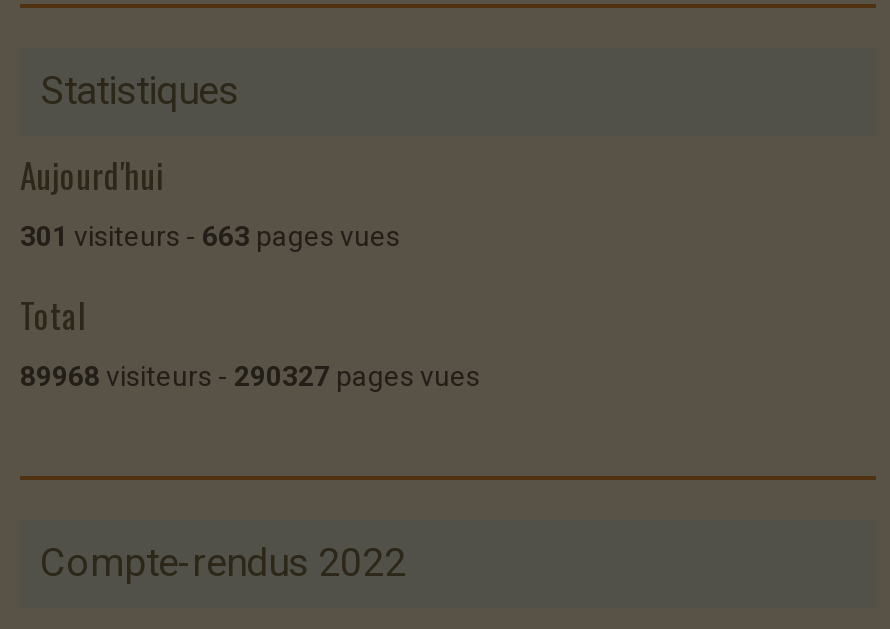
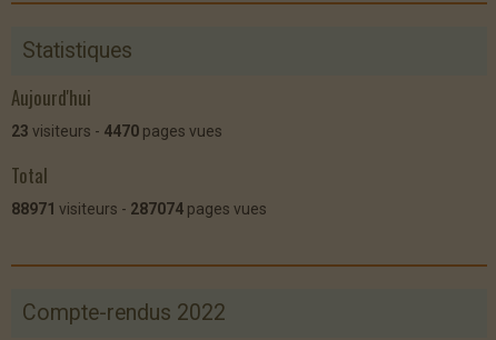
[20,219,400,251] 301 visiteurs - 663 pages vues -> [11,122,222,140] 23 visiteurs - 4470 pages vues
[20,359,480,391] 89968 visiteurs - 290327 pages vues -> [11,200,267,217] 88971 visiteurs - 287074 pages vues

